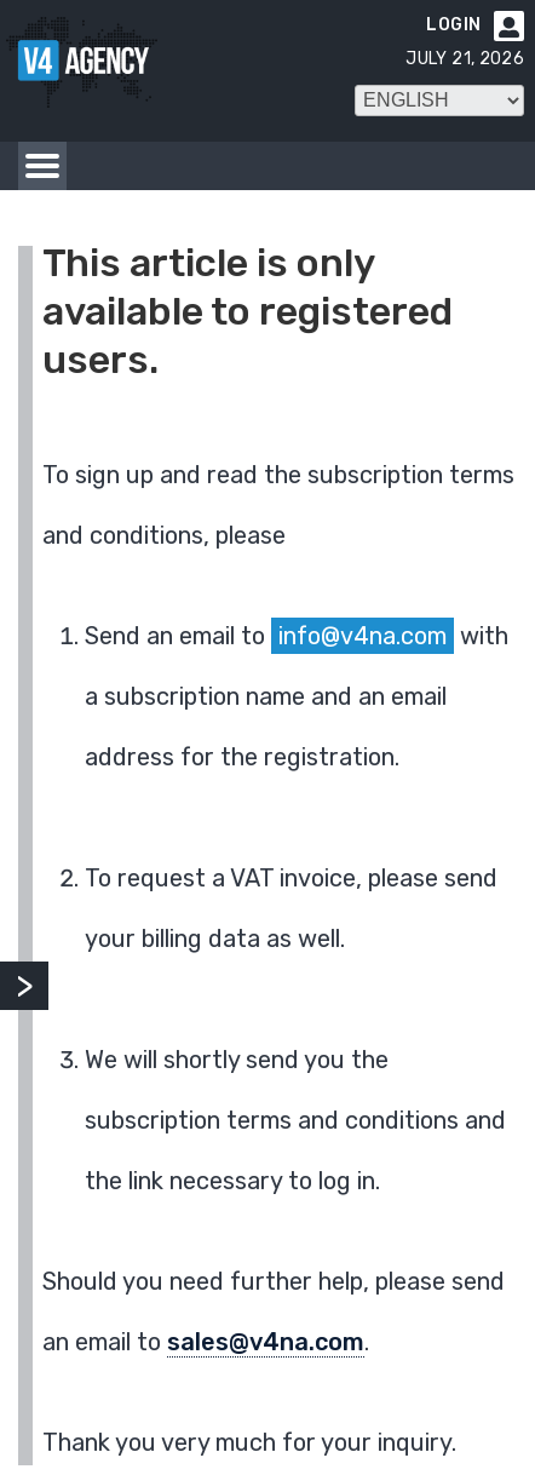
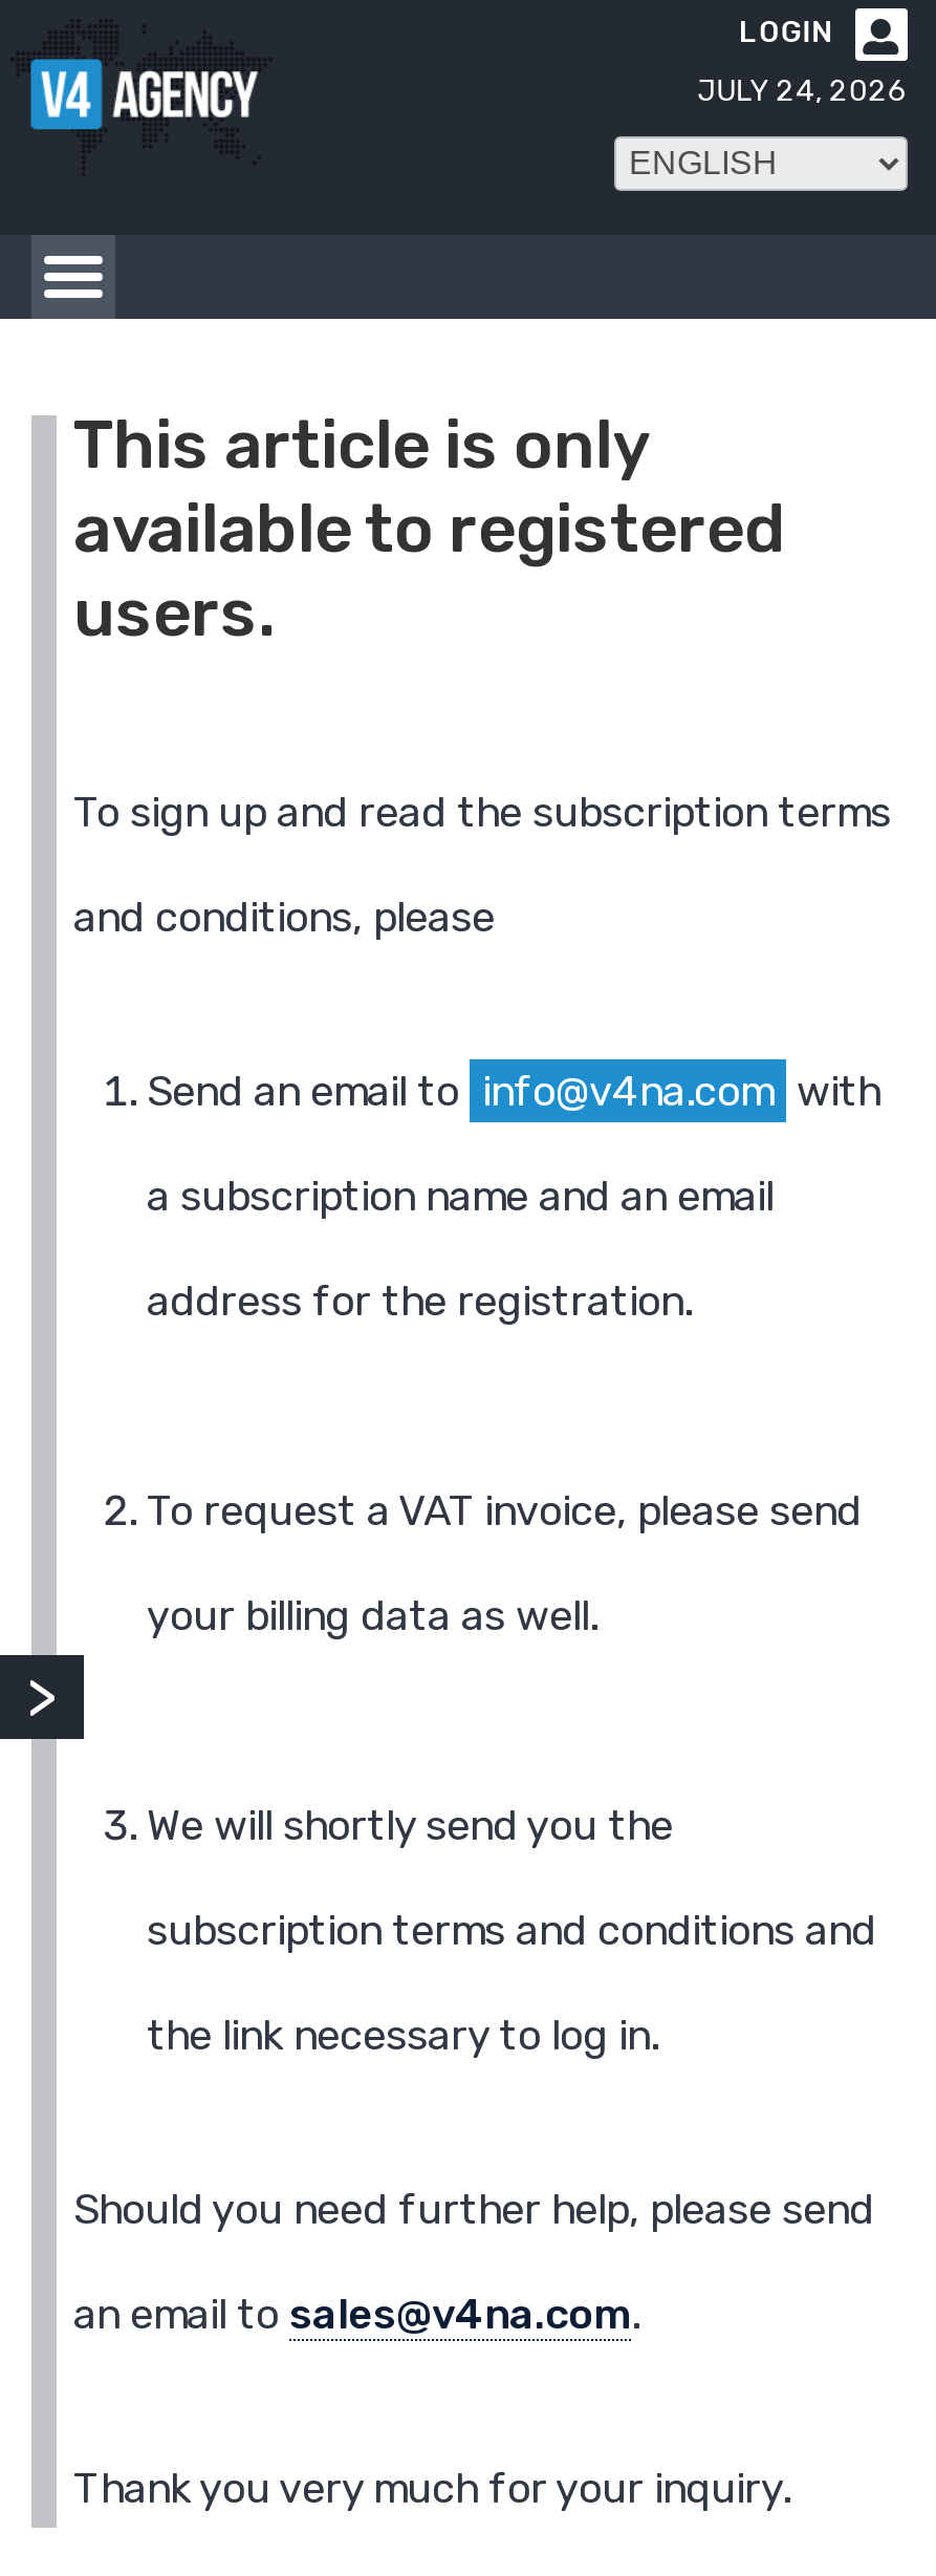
[406,48,524,68] JULY 21, 2026 -> [697,72,908,108] JULY 24, 2026

